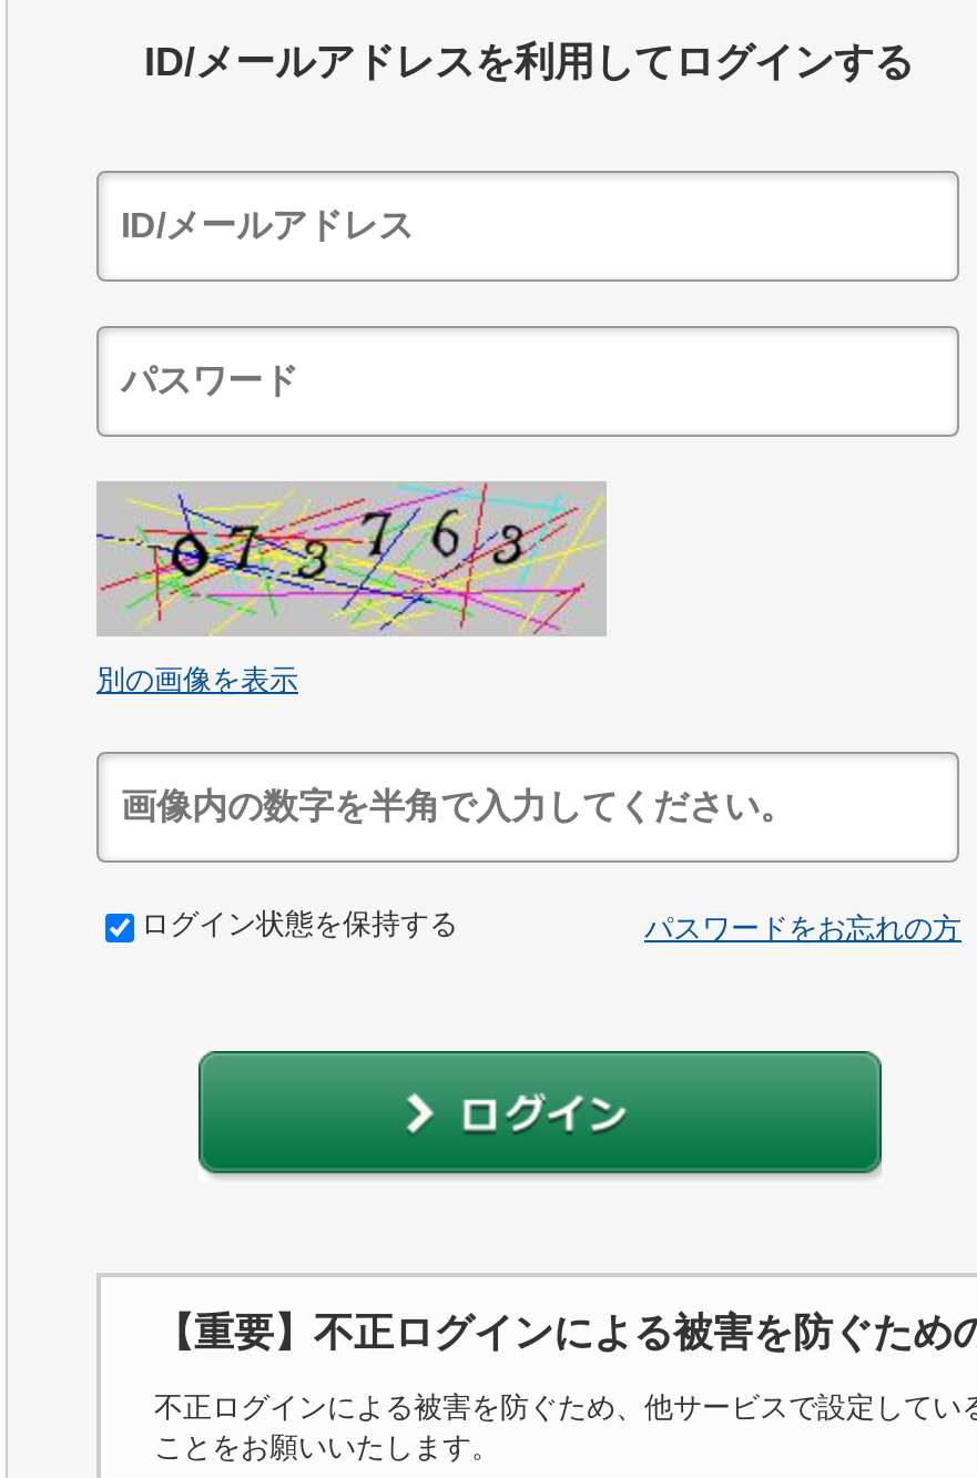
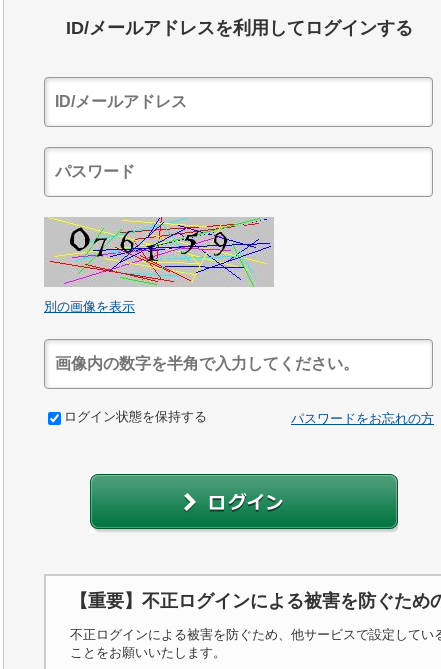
[96,481,604,634] [image] -> [48,216,272,287] [image]

